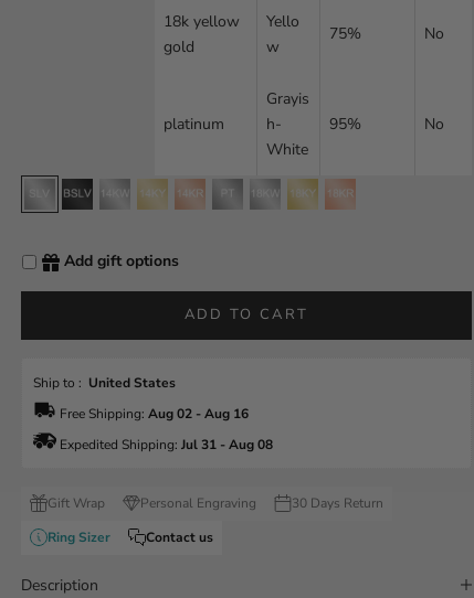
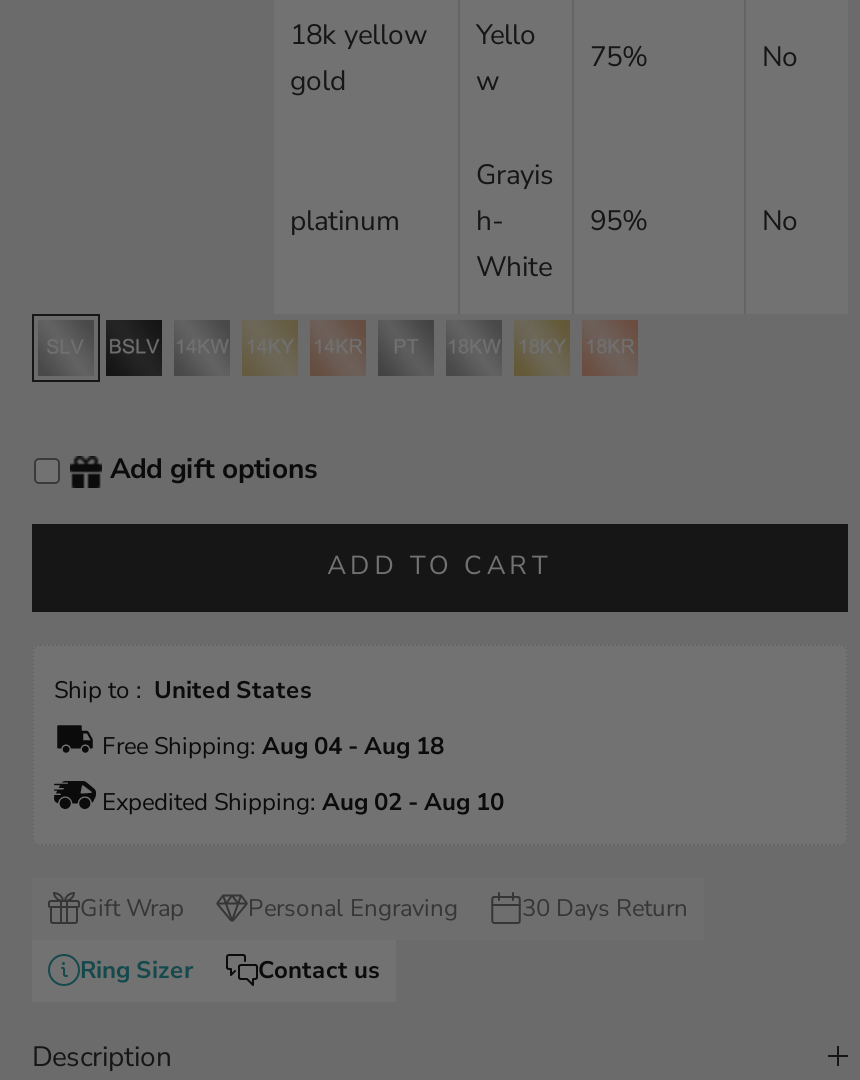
[56,405,249,422] Free Shipping: Aug 02 - Aug 16 -> [96,730,444,762] Free Shipping: Aug 04 - Aug 18
[56,436,273,453] Expedited Shipping: Jul 31 - Aug 08 -> [96,786,504,818] Expedited Shipping: Aug 02 - Aug 10

